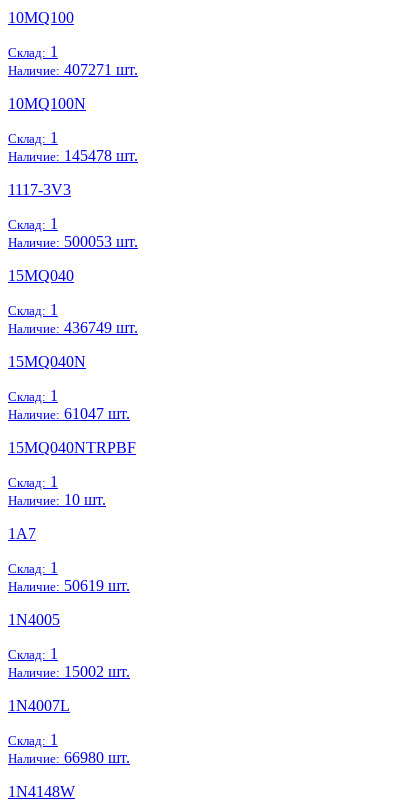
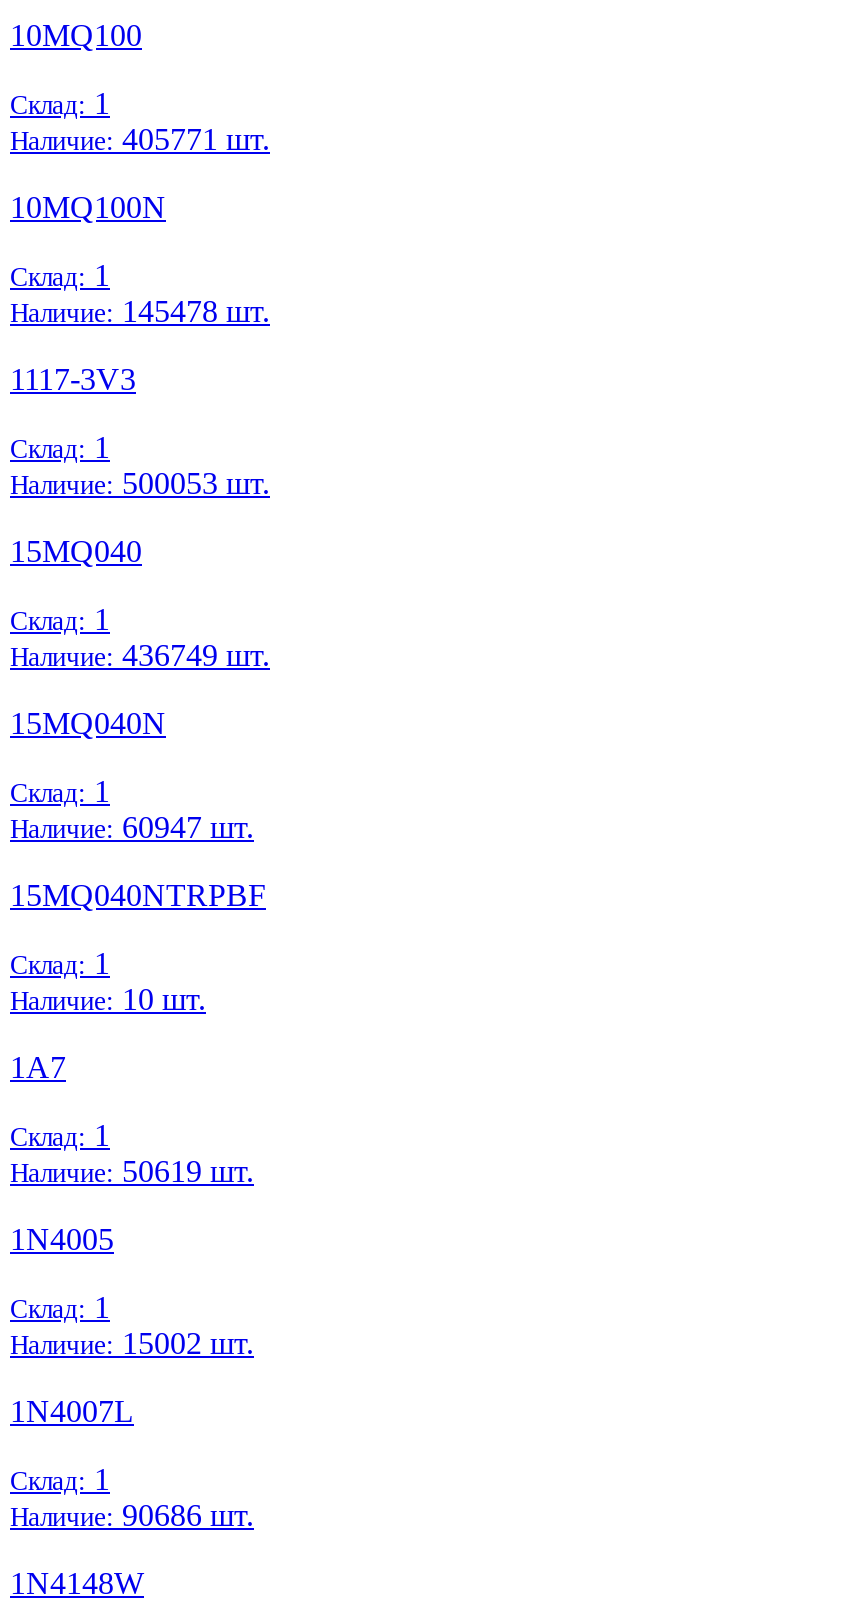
[8,61,138,78] Наличие: 407271 шт. -> [10,122,270,156] Наличие: 405771 шт.
[8,405,130,422] Наличие: 61047 шт. -> [10,810,254,844] Наличие: 60947 шт.
[8,749,130,766] Наличие: 66980 шт. -> [10,1498,254,1532] Наличие: 90686 шт.

